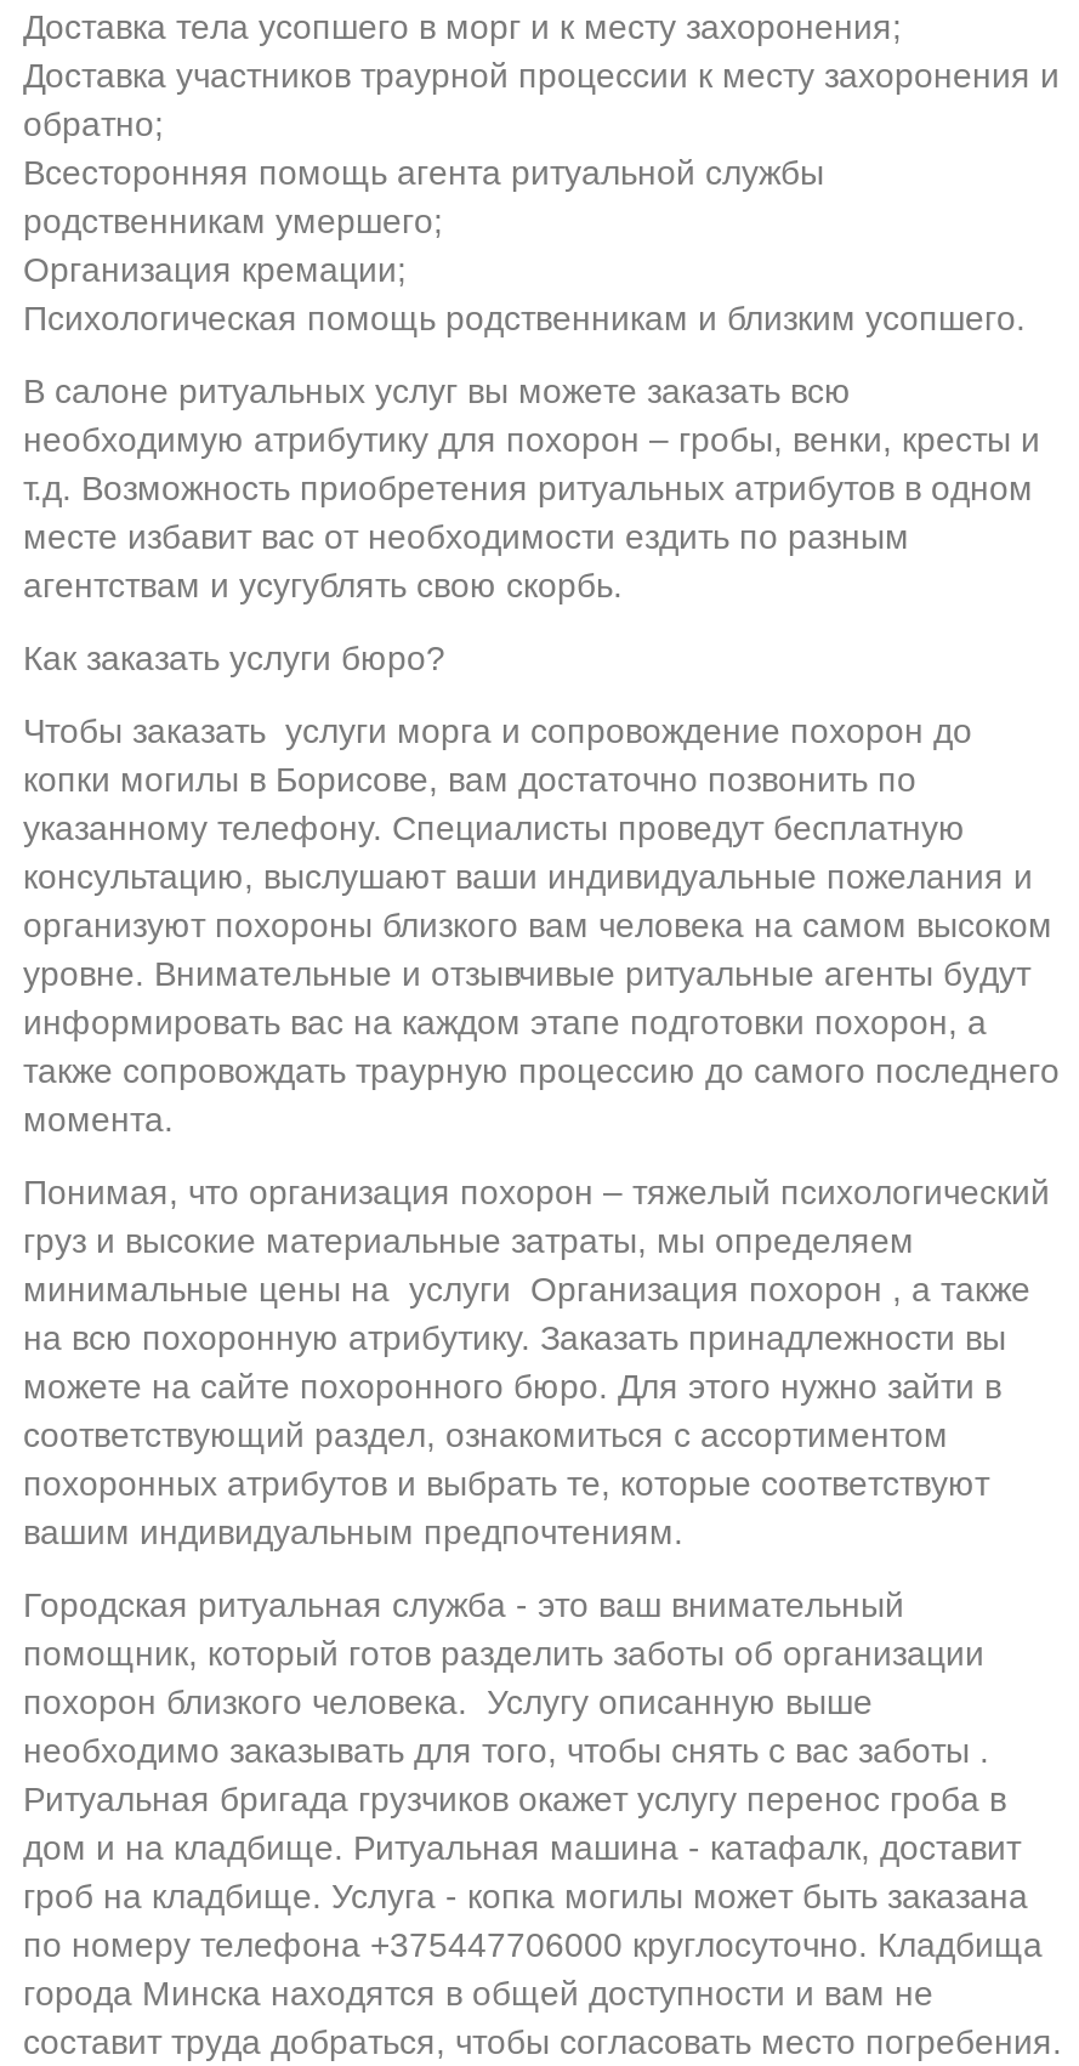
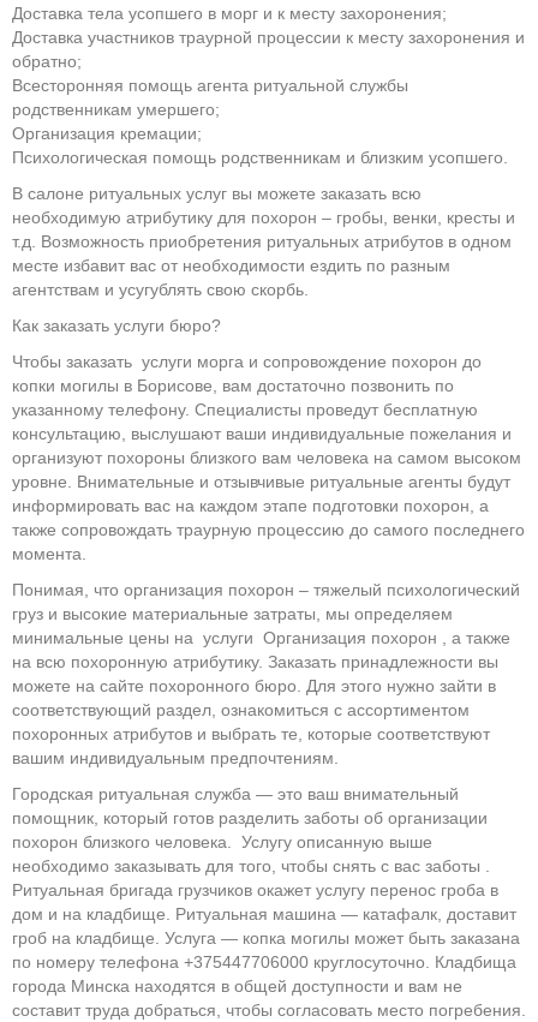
[23,1585,904,1624] Городская ритуальная служба - это ваш внимательный -> [12,784,459,803] Городская ритуальная служба — это ваш внимательный
[23,1828,1021,1867] дом и на кладбище. Ритуальная машина - катафалк, доставит -> [12,904,516,924] дом и на кладбище. Ритуальная машина — катафалк, доставит
[23,1877,1028,1915] гроб на кладбище. Услуга - копка могилы может быть заказана -> [12,928,520,948] гроб на кладбище. Услуга — копка могилы может быть заказана

